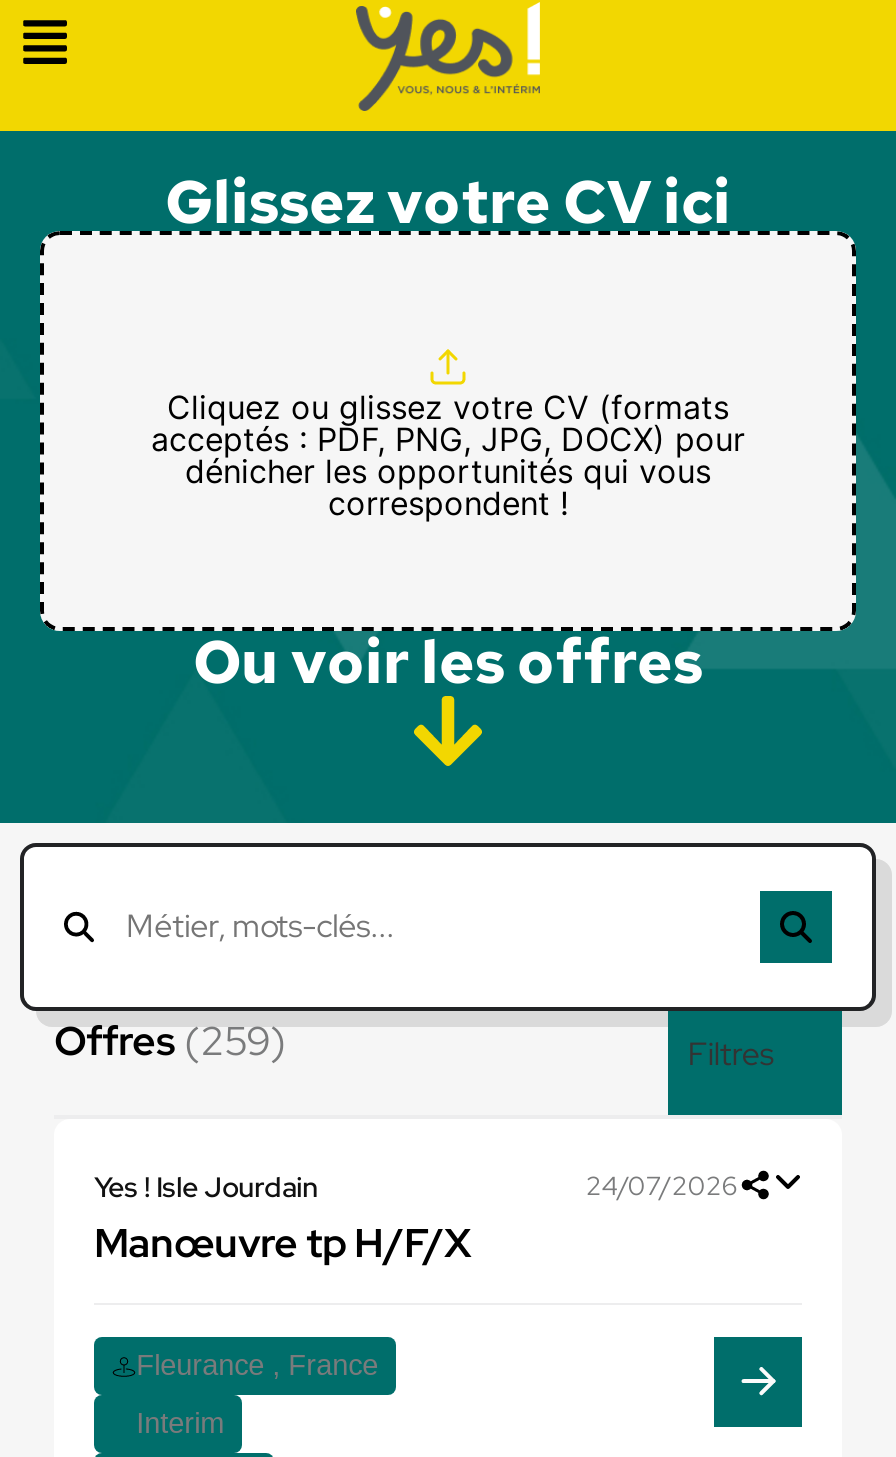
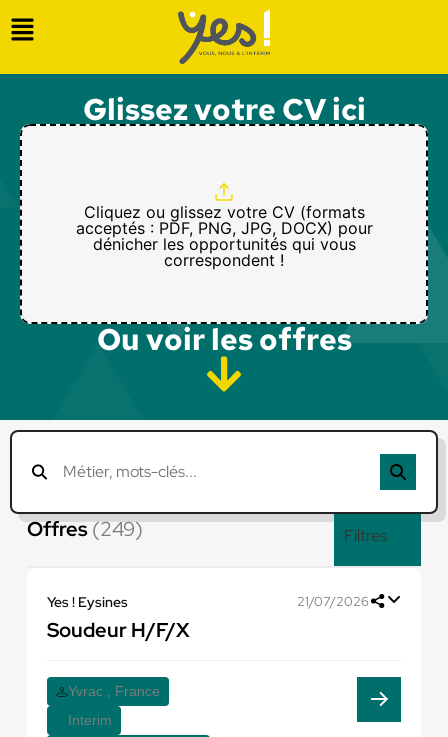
[54,1015,286,1067] Offres (259) -> [27,516,143,542] Offres (249)
[94,1169,738,1269] Yes ! Isle Jourdain | 24/07/2026 | Manœuvre tp H/F/X -> [47,593,369,643] Yes ! Eysines | 21/07/2026 | Soudeur H/F/X
[136,1349,378,1381] Fleurance , France -> [68,683,160,699] Yvrac , France

